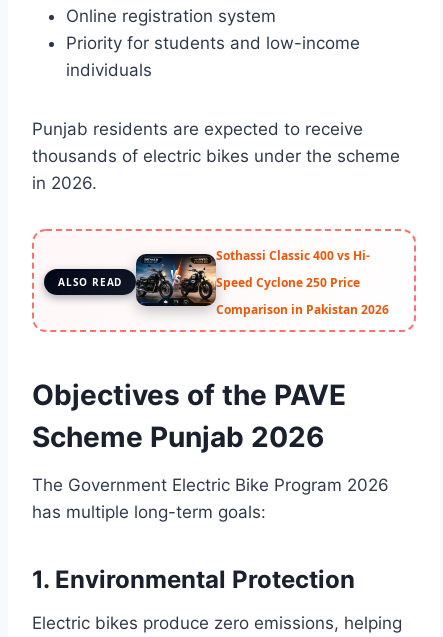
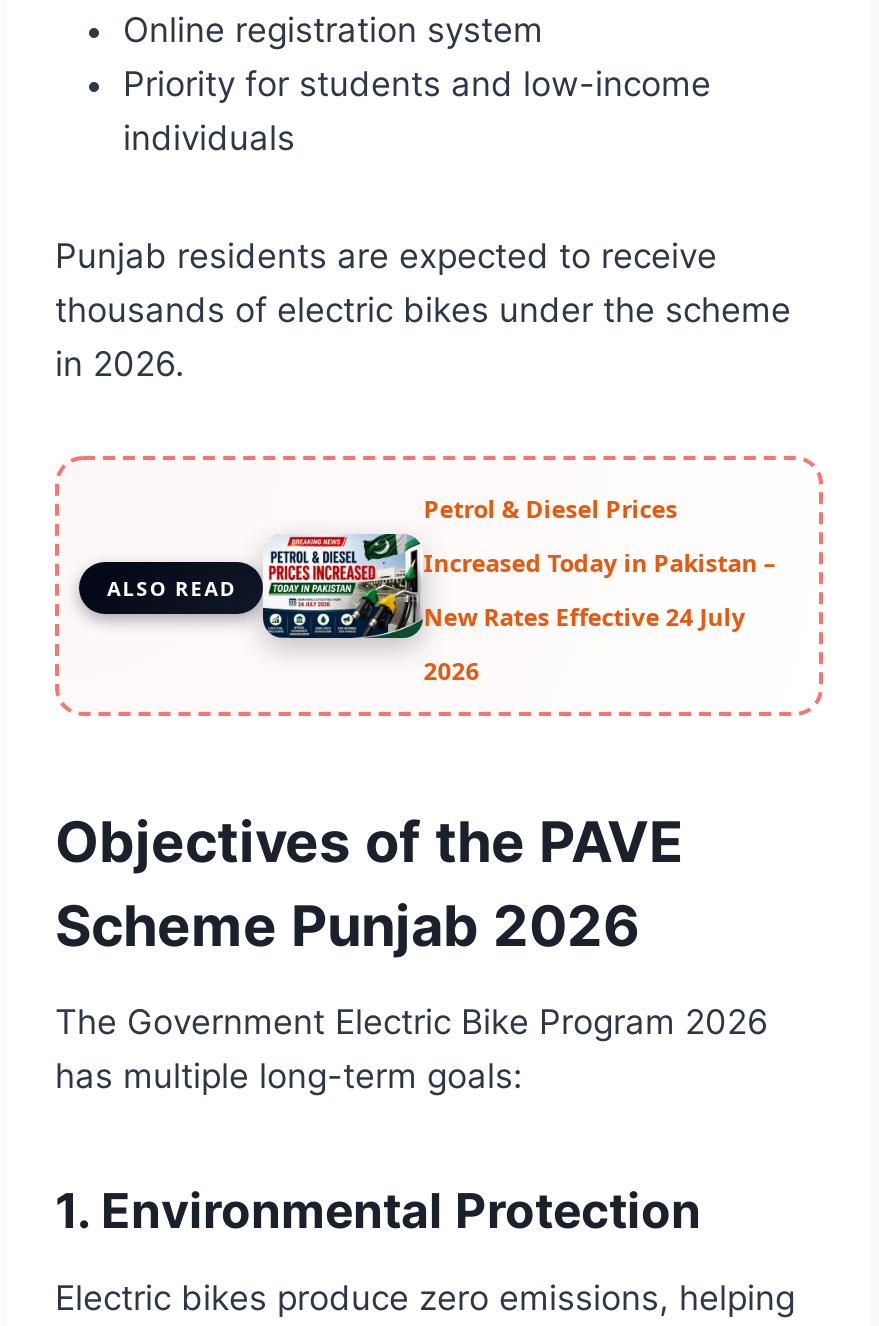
[135,247,389,318] [image] | Sothassi Classic 400 vs Hi- | Speed Cyclone 250 Price | Comparison in Pakistan 2026 -> [261,492,775,688] [image] | Petrol & Diesel Prices | Increased Today in Pakistan – | New Rates Effective 24 July | 2026

